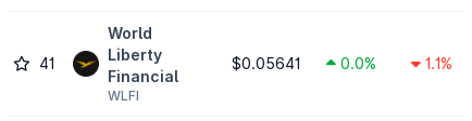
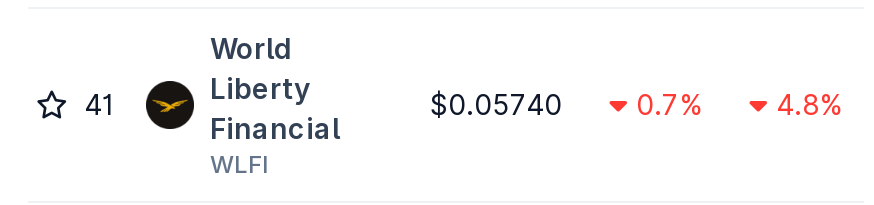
[232,54,300,72] $0.05641 -> [430,87,562,121] $0.05740
[340,54,376,72] 0.0% -> [636,87,702,121] 0.7%
[425,54,452,72] 1.1% -> [776,87,842,121] 4.8%

